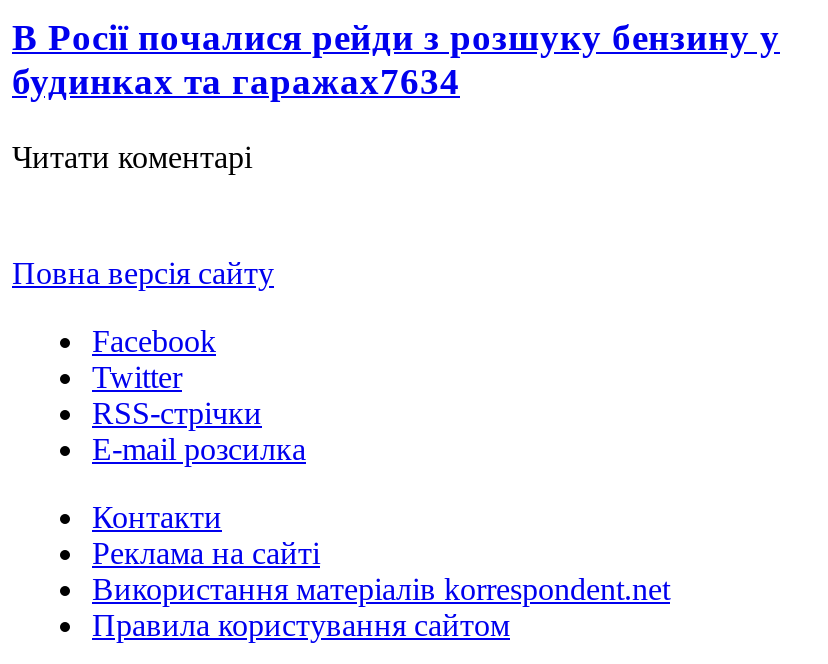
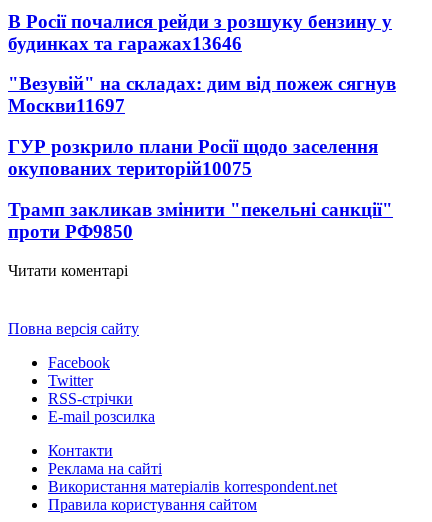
[12,59,460,101] будинках та гаражах7634 -> [8,33,396,242] будинках та гаражах13646 | "Везувій" на складах: дим від пожеж сягнув | Москви11697 | ГУР розкрило плани Росії щодо заселення | окупованих територій10075 | Трамп закликав змінити "пекельні санкції" | проти РФ9850

